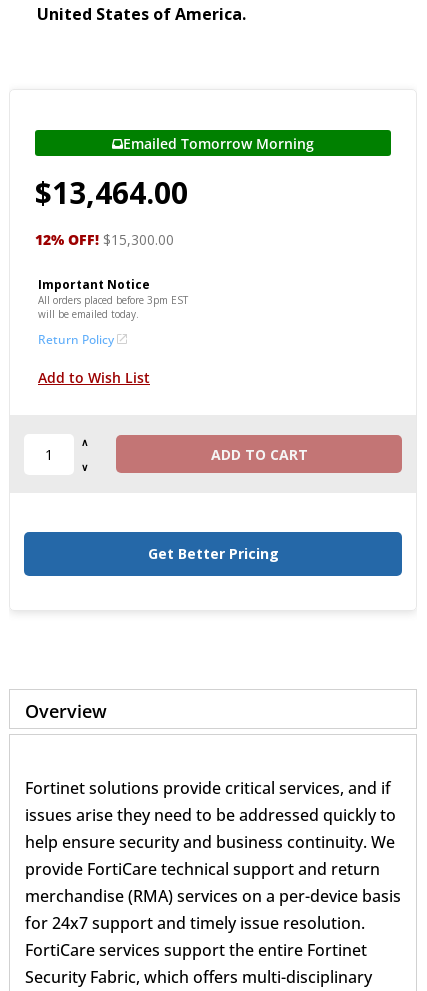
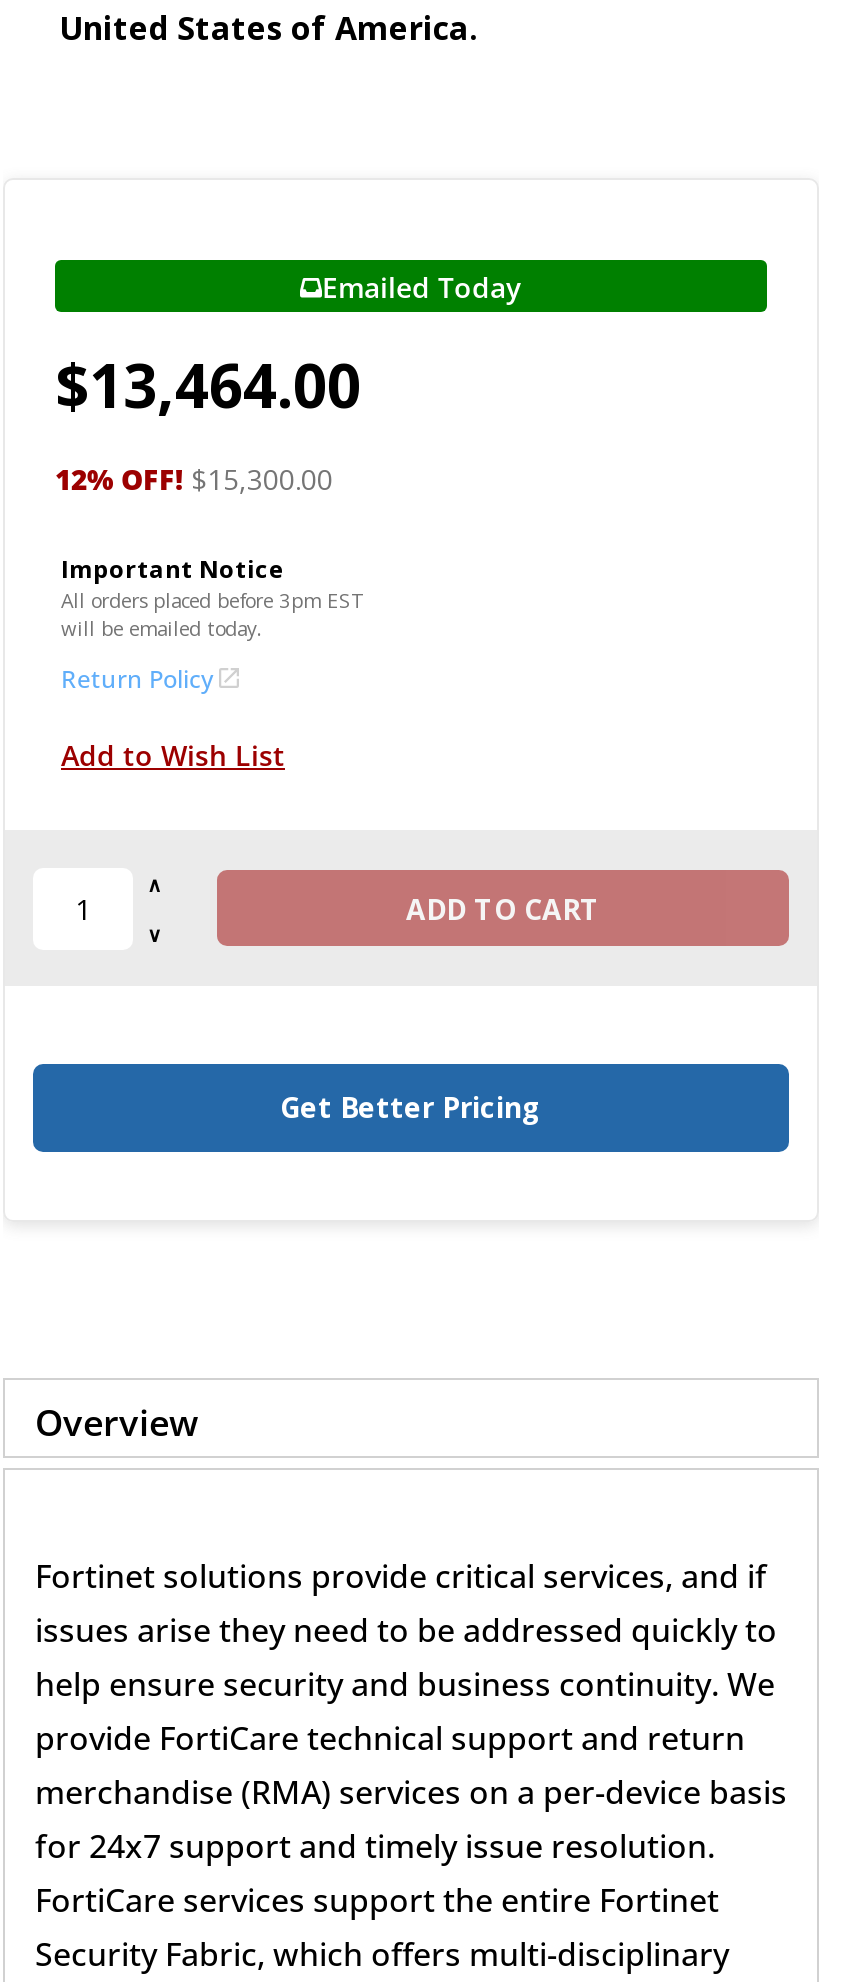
[123,133,314,152] Emailed Tomorrow Morning -> [322,267,522,305] Emailed Today

